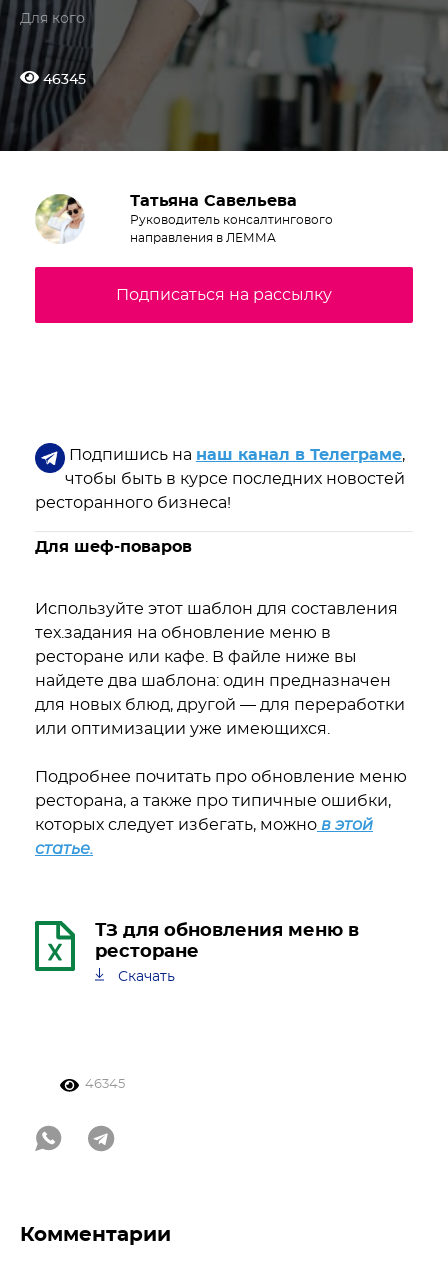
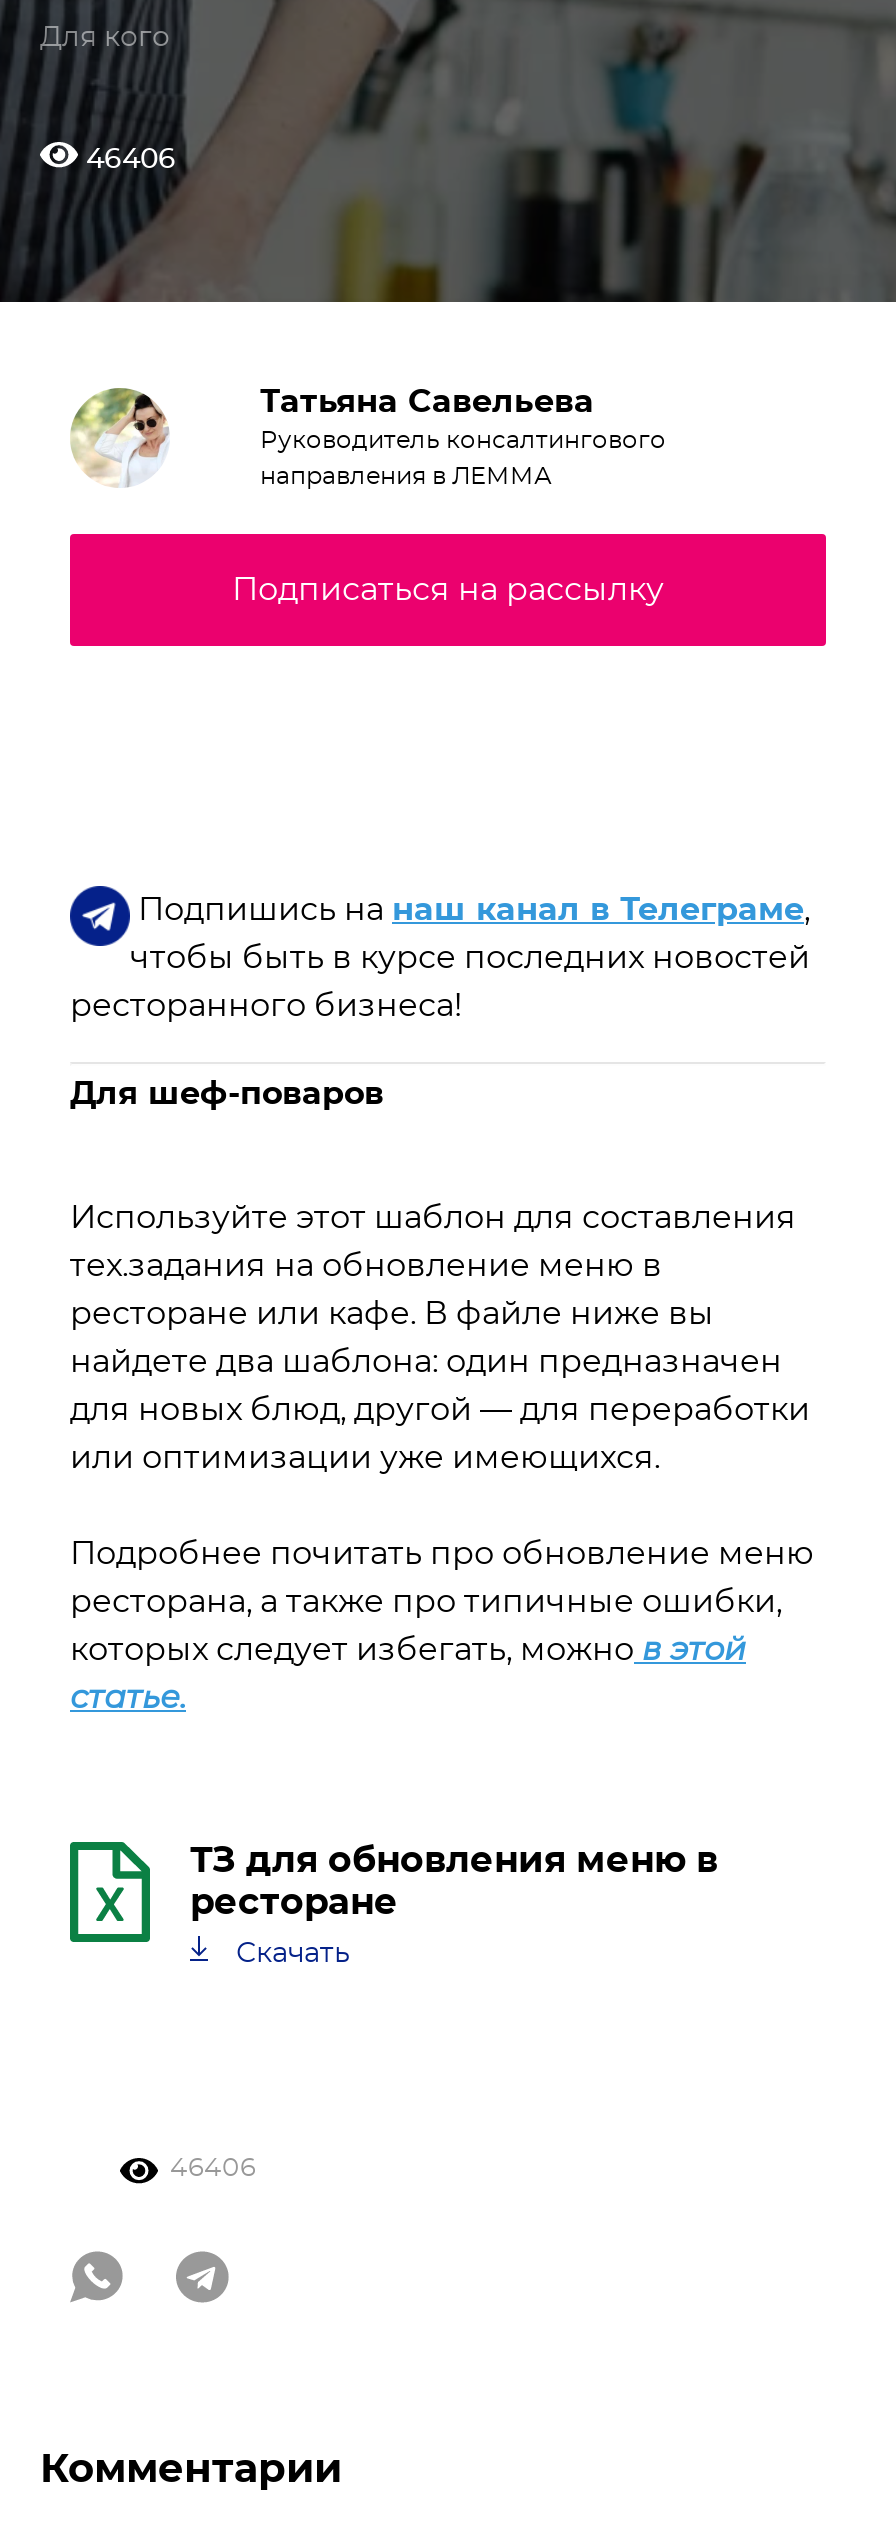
[43,73,86,87] 46345 -> [86,146,176,174] 46406
[85,1078,125,1091] 46345 -> [170,2156,256,2182] 46406

